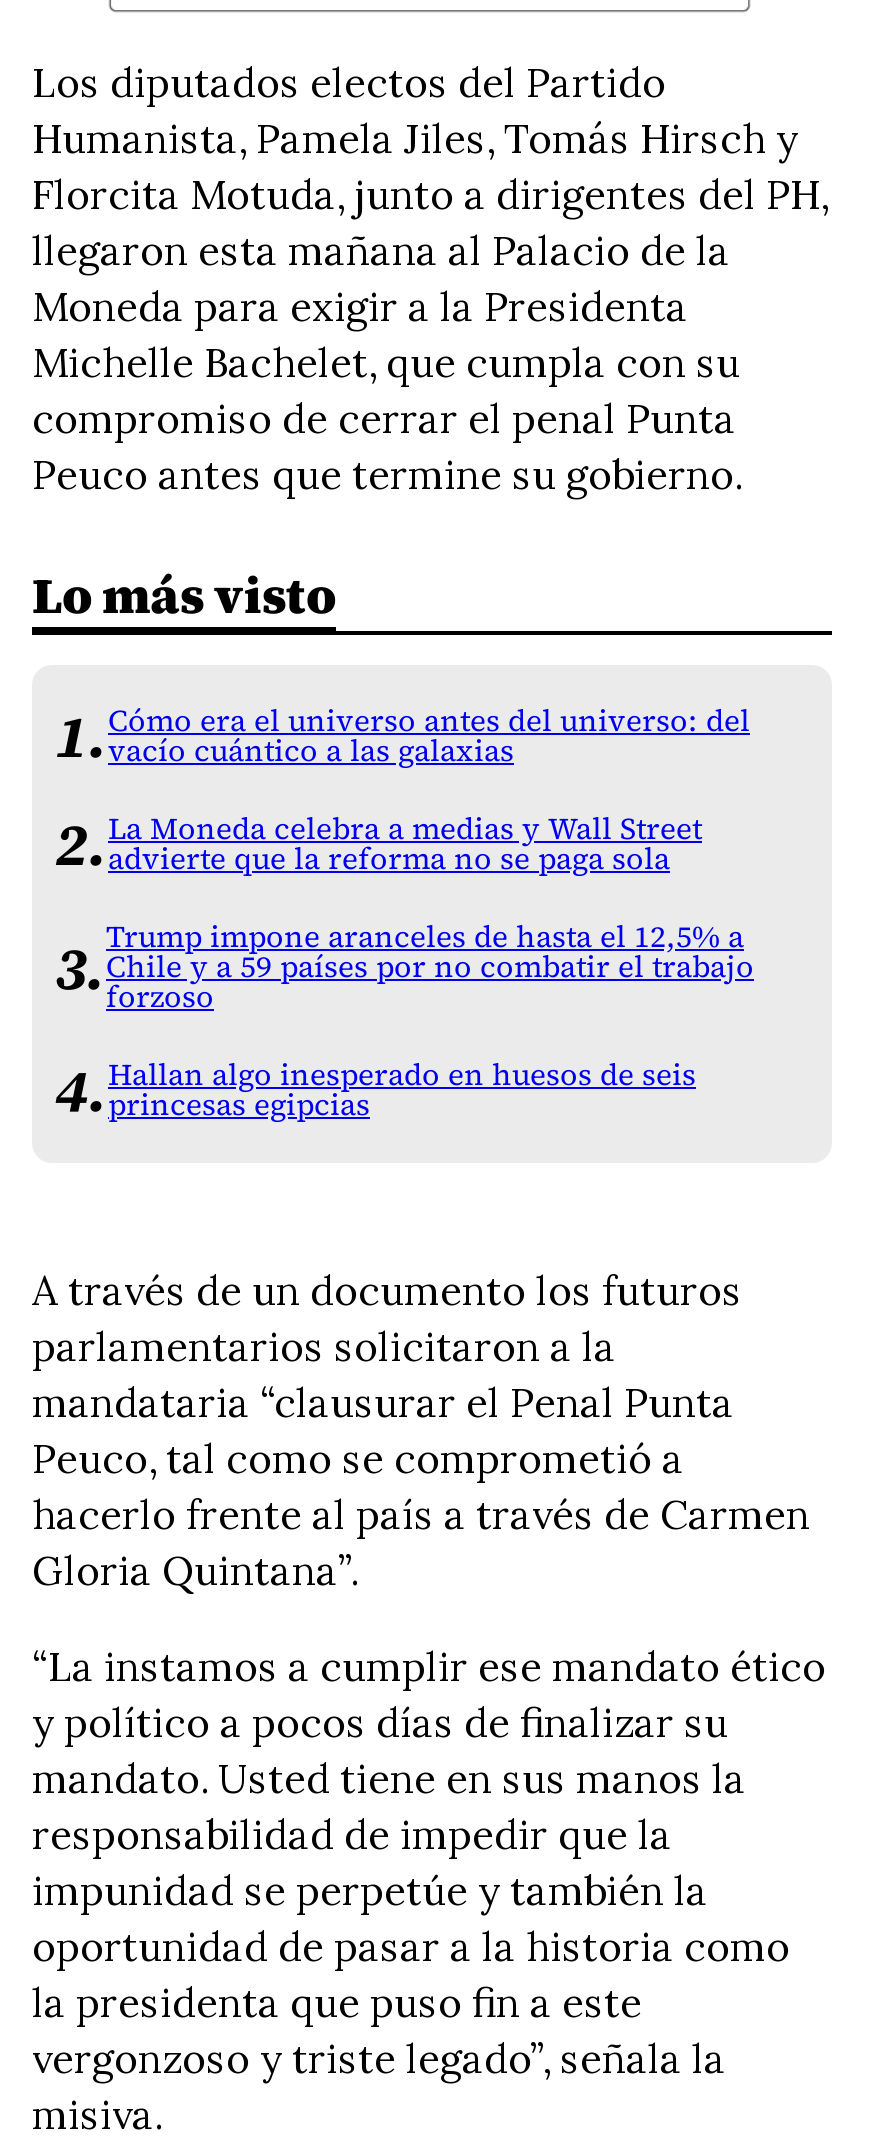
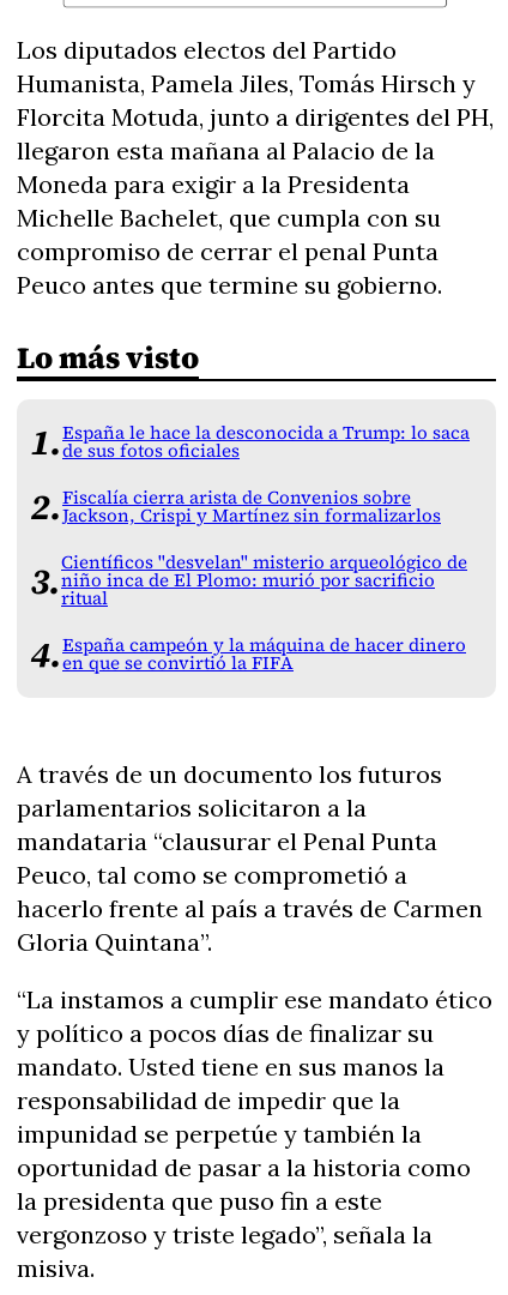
[108,701,750,771] Cómo era el universo antes del universo: del | vacío cuántico a las galaxias -> [62,421,470,463] España le hace la desconocida a Trump: lo saca | de sus fotos oficiales
[108,809,702,879] La Moneda celebra a medias y Wall Street | advierte que la reforma no se paga sola -> [62,486,441,528] Fiscalía cierra arista de Convenios sobre | Jackson, Crispi y Martínez sin formalizarlos
[106,917,754,1017] Trump impone aranceles de hasta el 12,5% a | Chile y a 59 países por no combatir el trabajo | forzoso -> [61,550,467,610] Científicos "desvelan" misterio arqueológico de | niño inca de El Plomo: murió por sacrificio | ritual
[108,1055,696,1125] Hallan algo inesperado en huesos de seis | princesas egipcias -> [62,633,466,675] España campeón y la máquina de hacer dinero | en que se convirtió la FIFA

